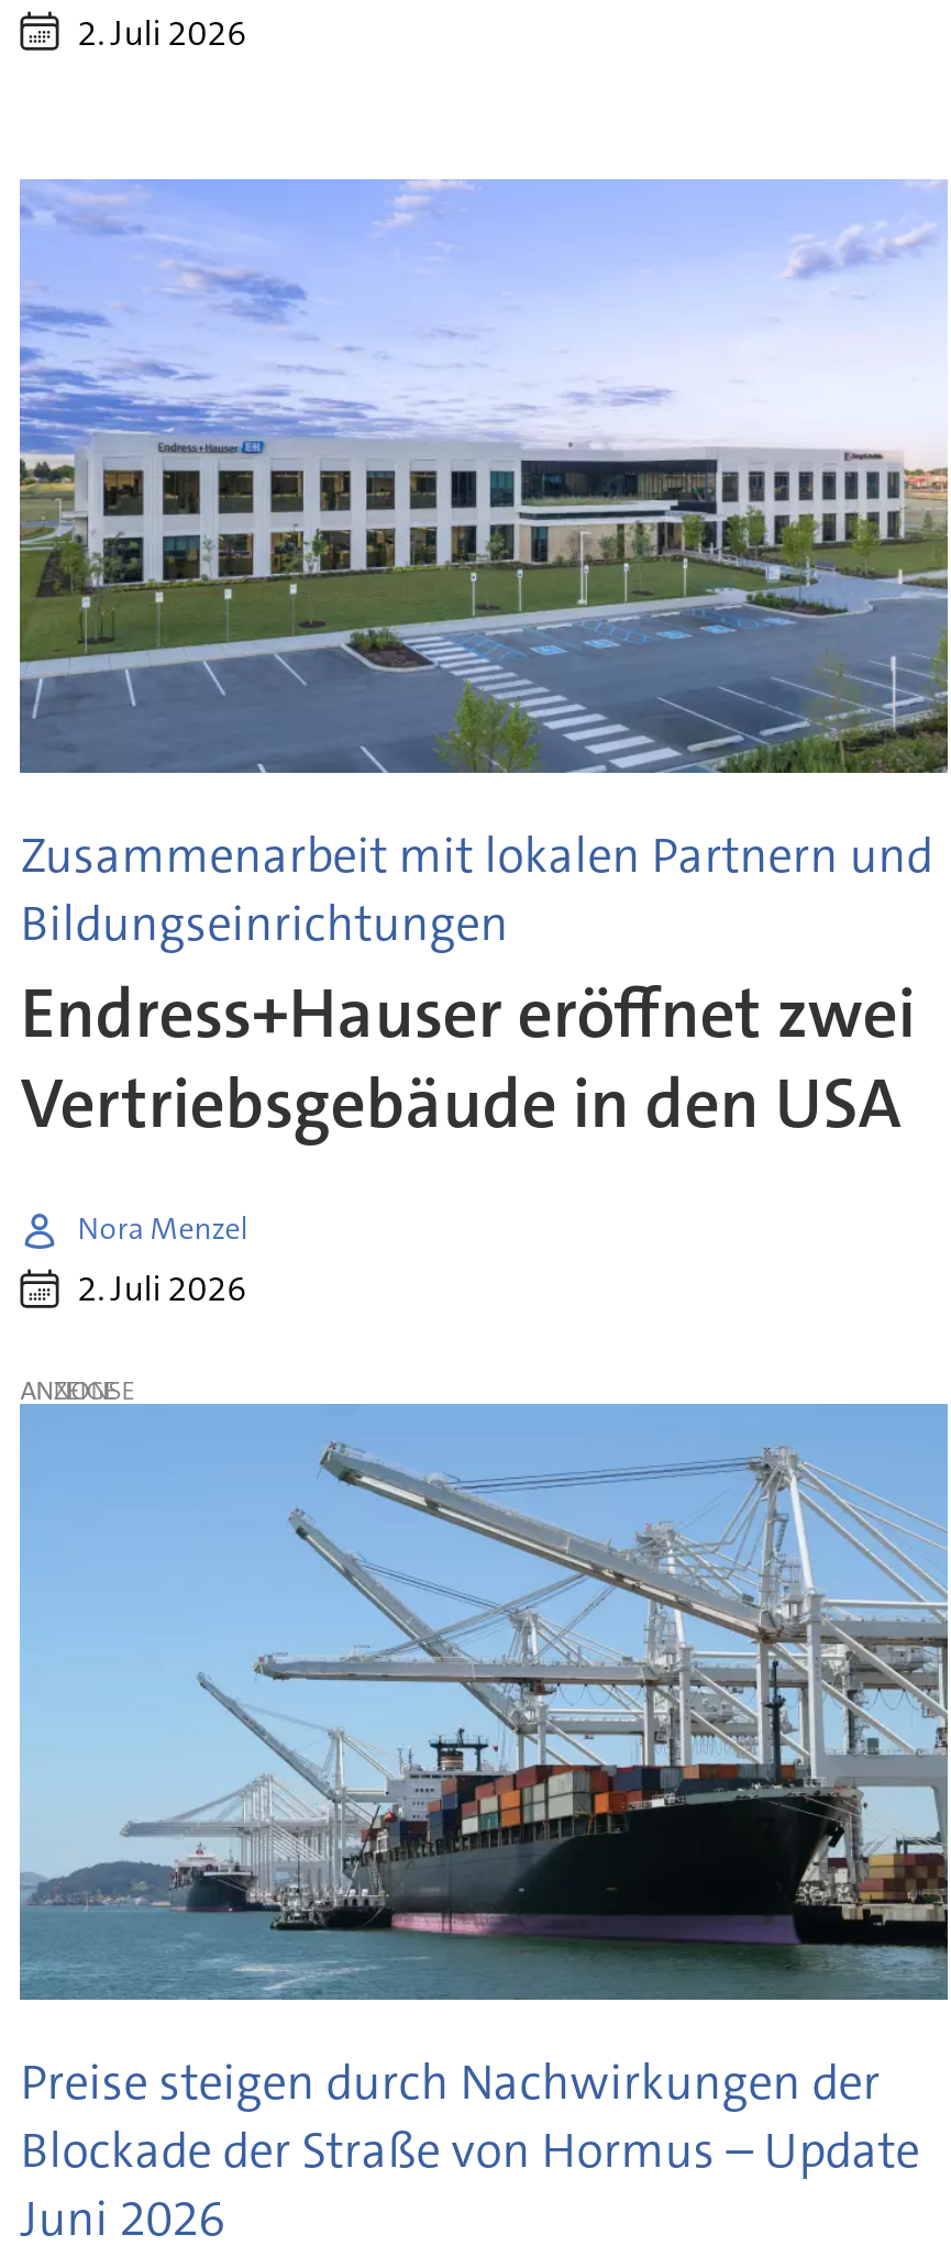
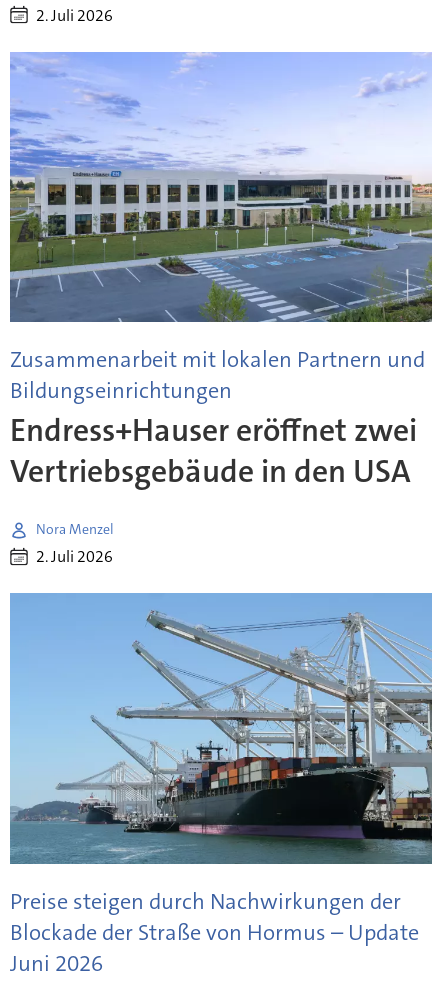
[20,1374,117,1410] ANZEIGE -> none

